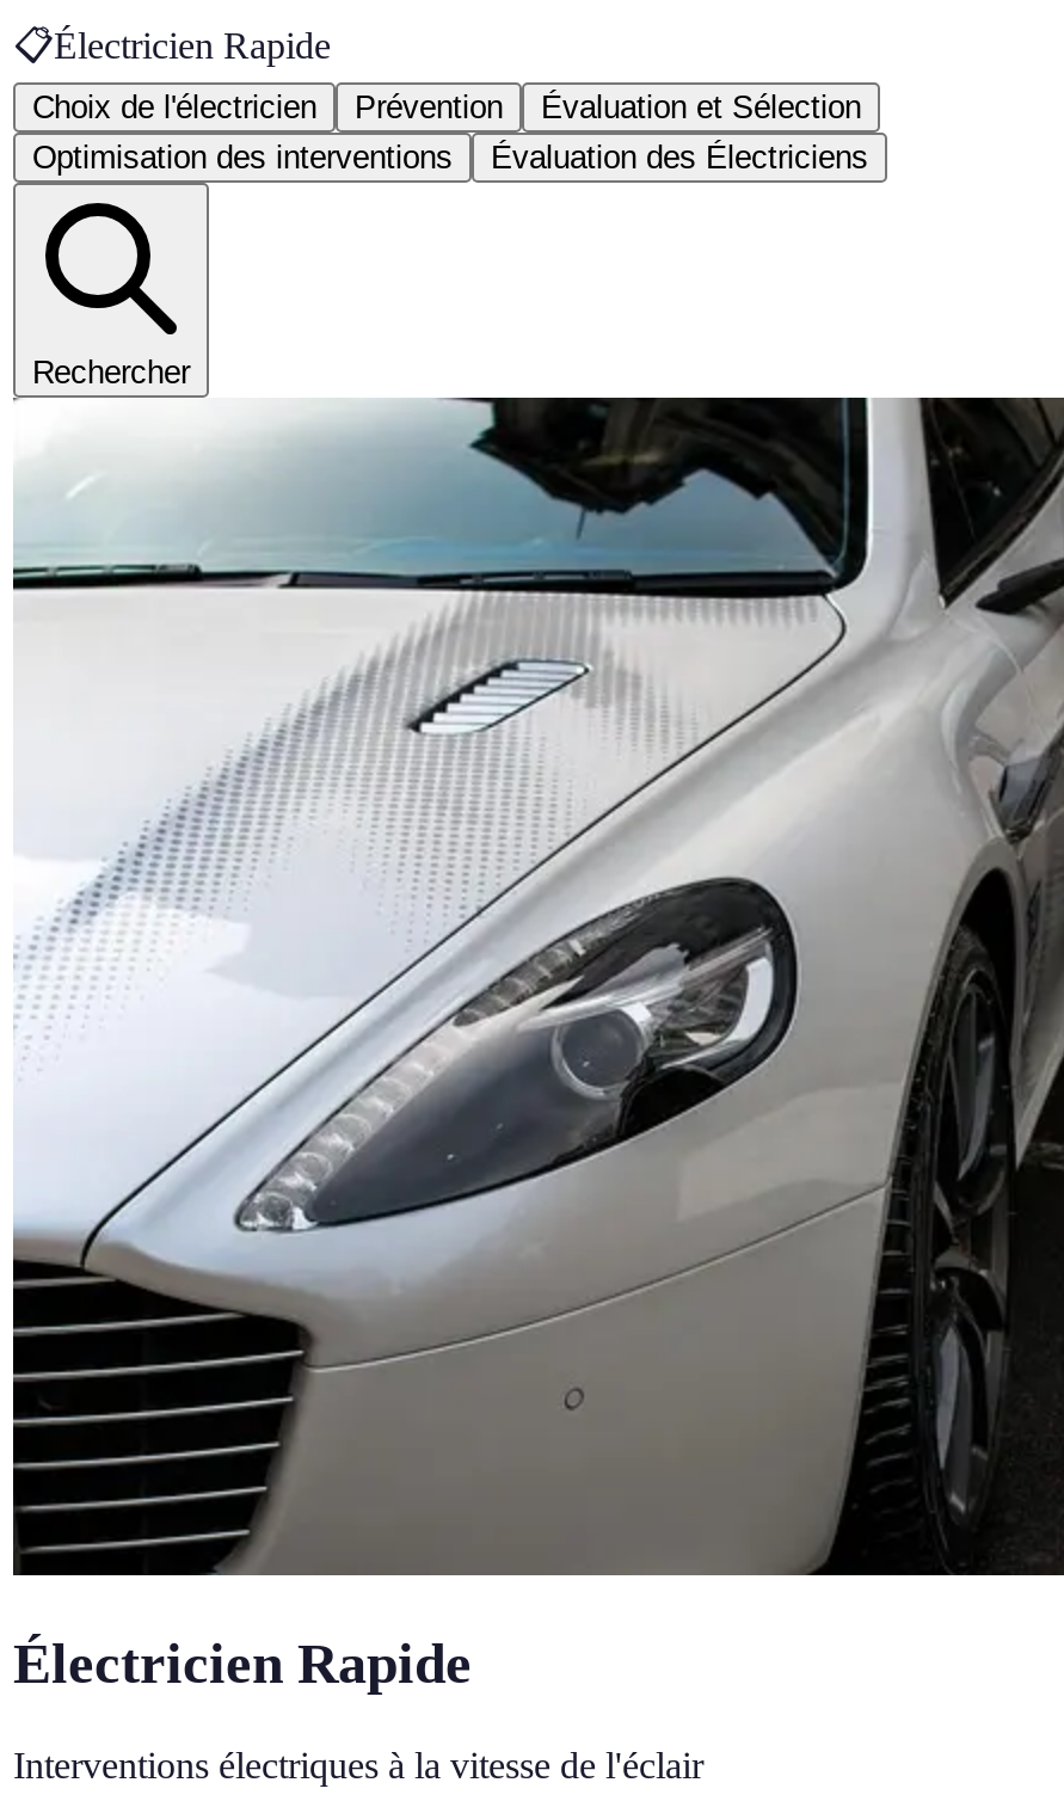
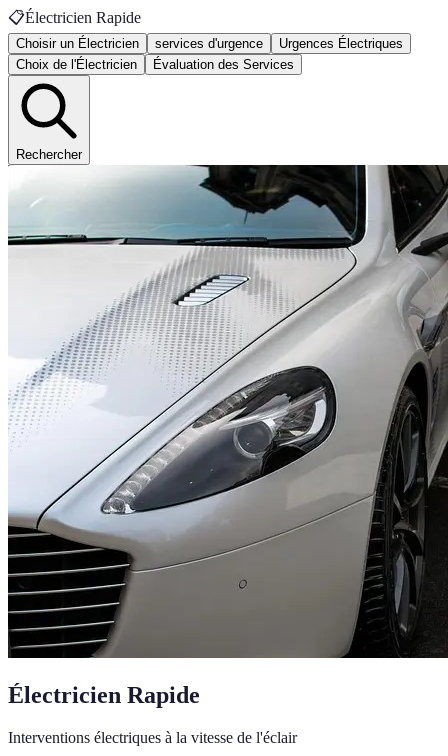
[32,90,868,176] Choix de l'électricien | Prévention | Évaluation et Sélection | Optimisation des interventions | Évaluation des Électriciens -> [16,36,403,72] Choisir un Électricien | services d'urgence | Urgences Électriques | Choix de l'Électricien | Évaluation des Services

